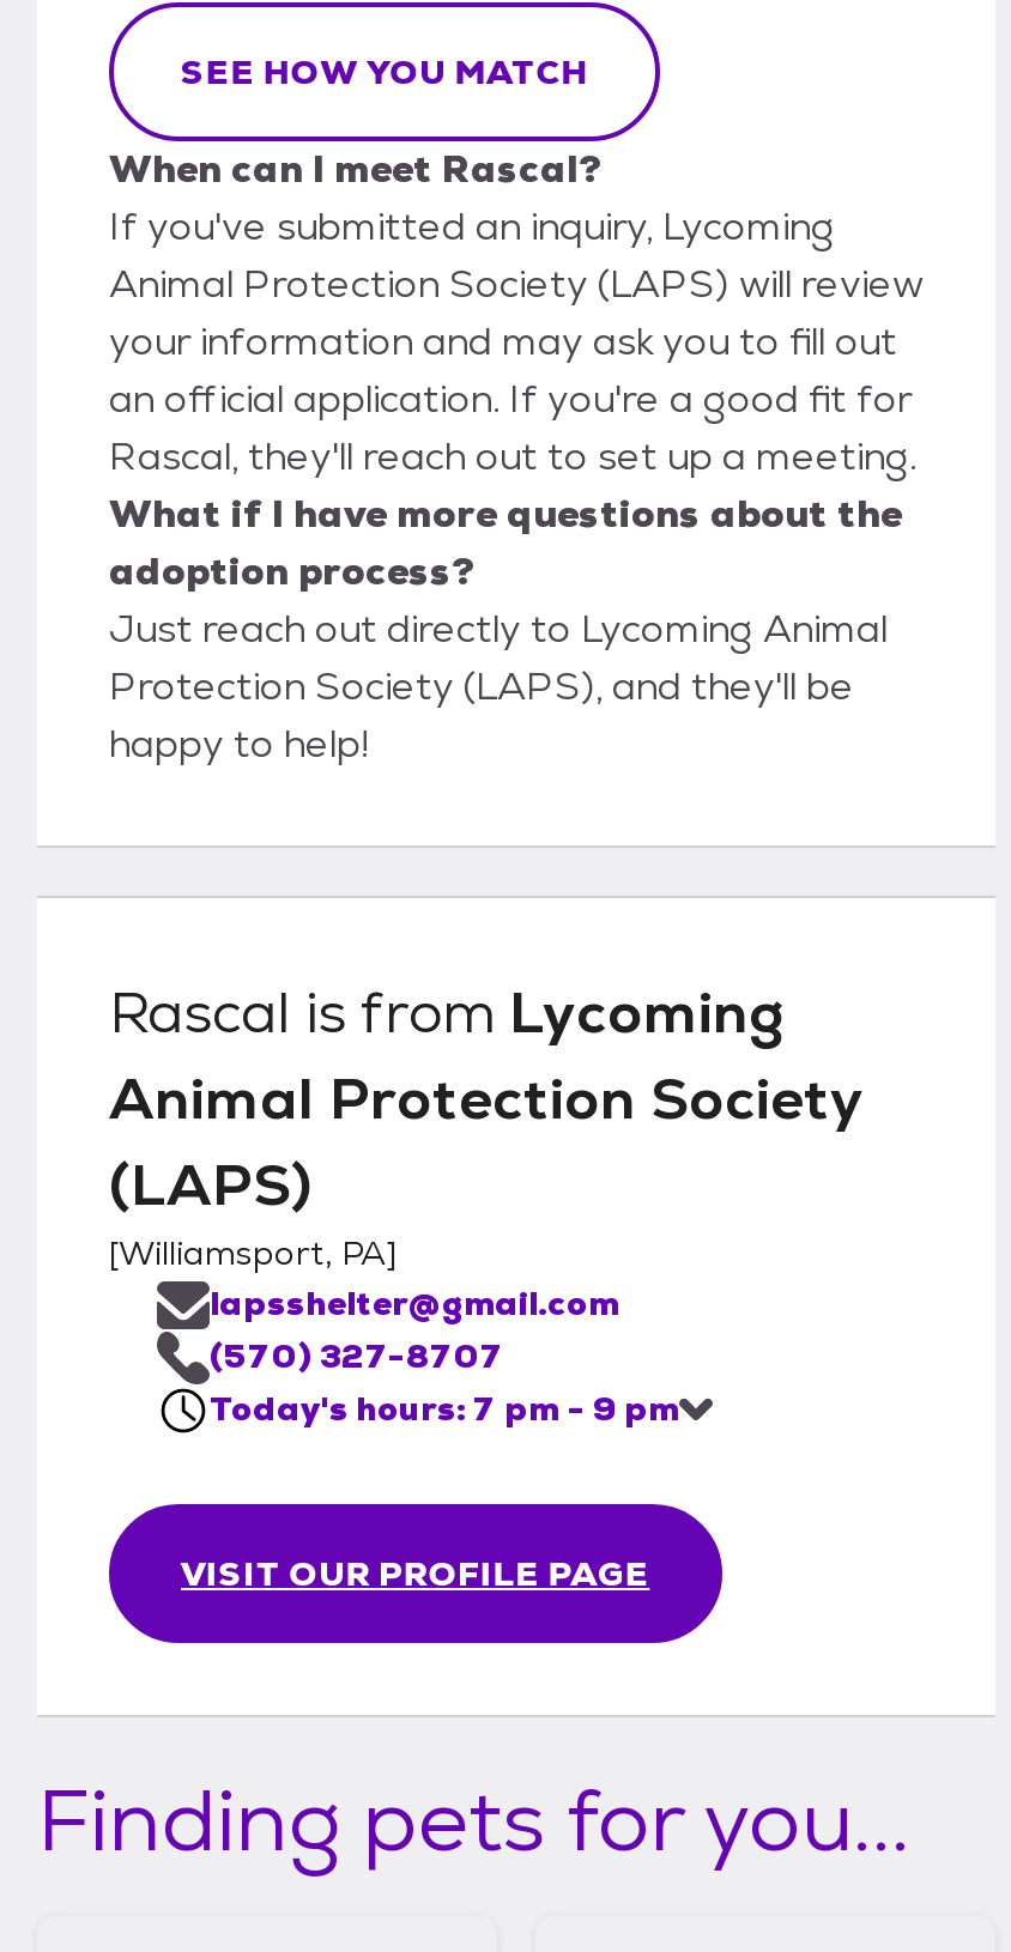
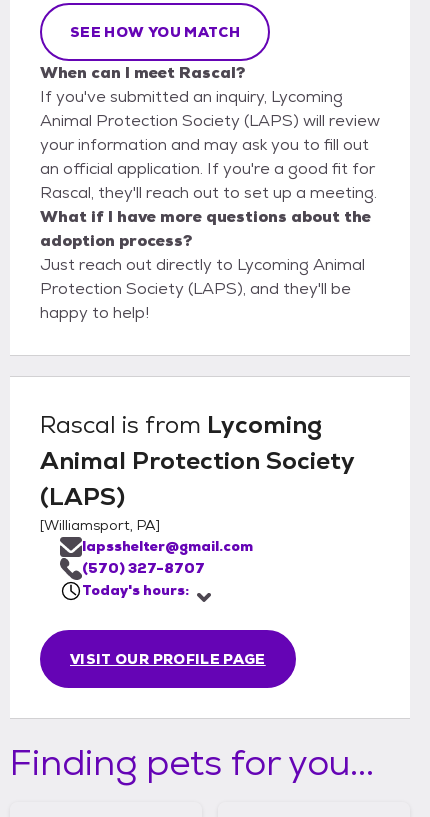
[210,1386,679,1429] Today's hours: 7 pm - 9 pm -> [82,581,189,599] Today's hours:

